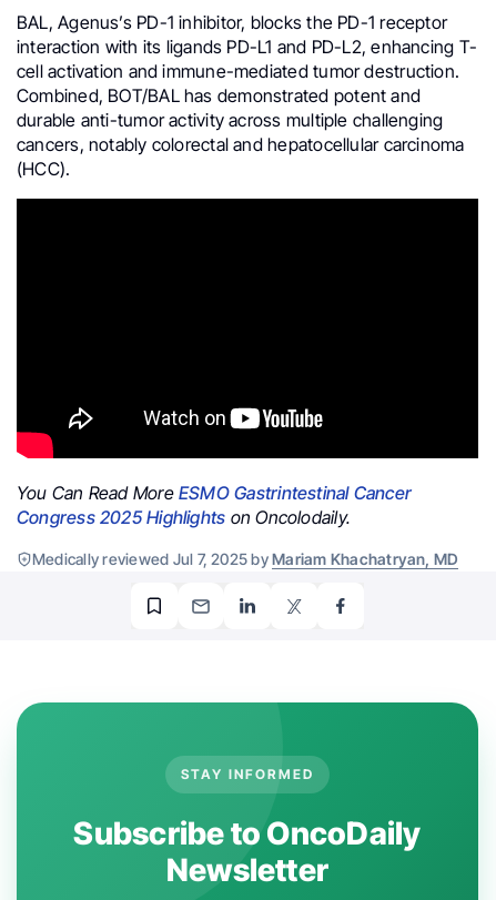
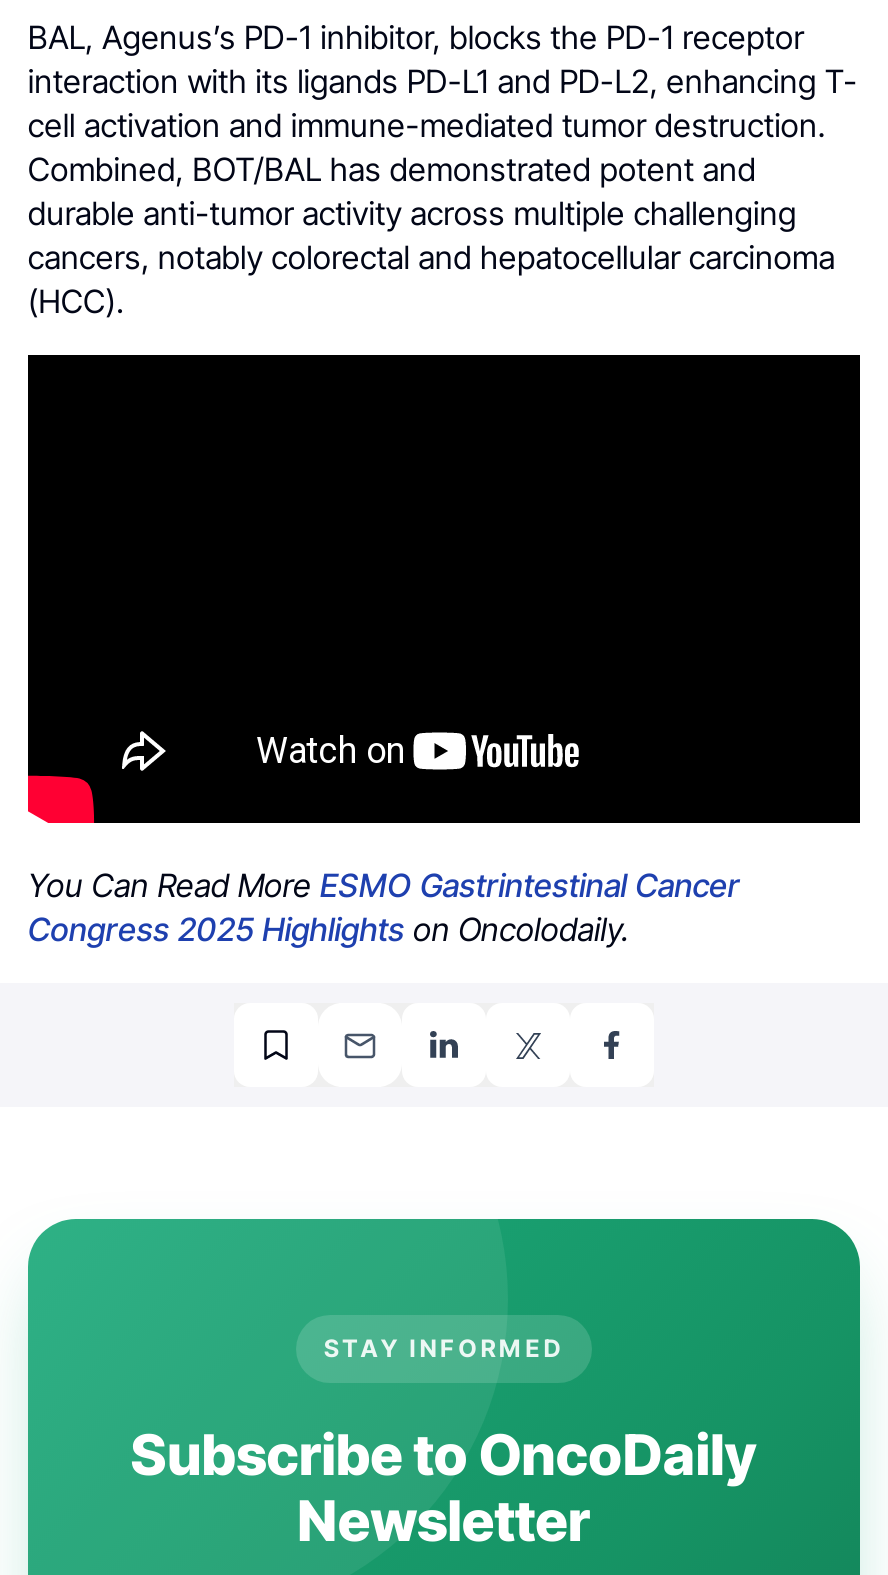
[32,549,459,568] Medically reviewed Jul 7, 2025 by Mariam Khachatryan, MD -> none

